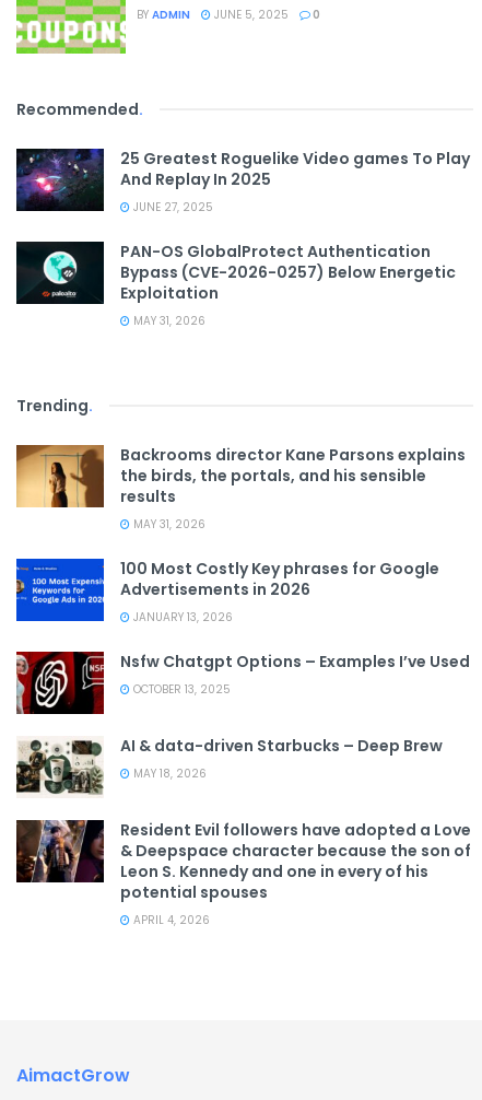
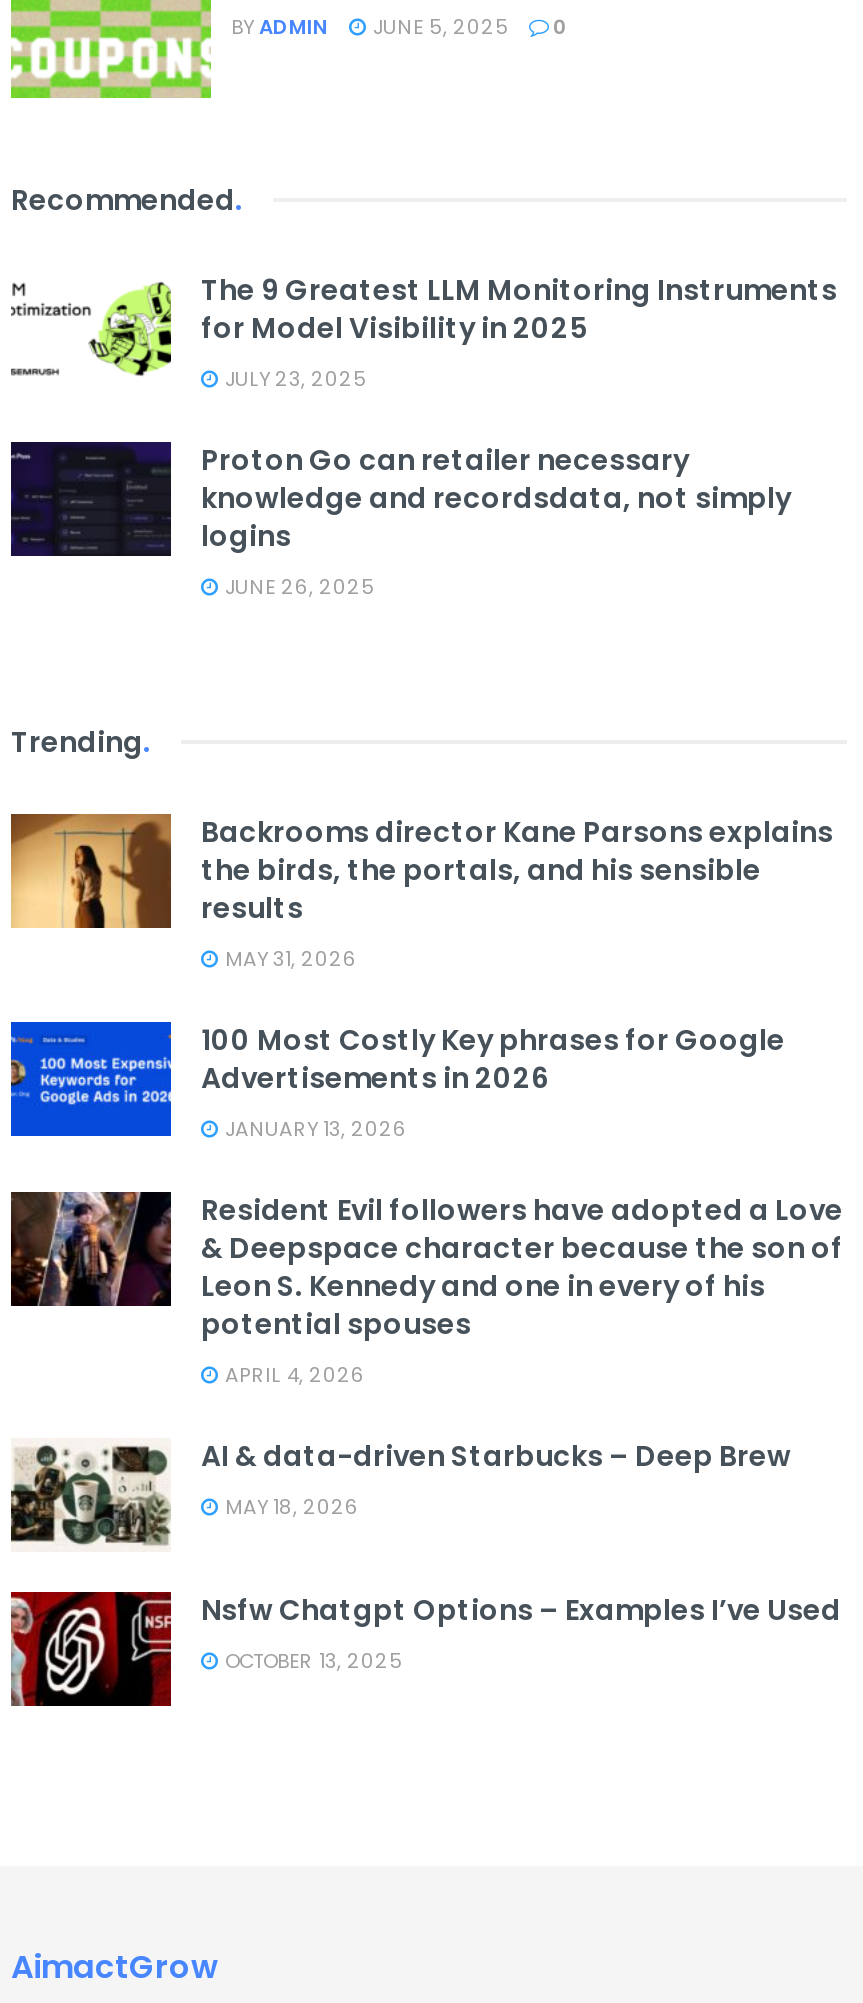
[15,147,470,215] [image] | 25 Greatest Roguelike Video games To Play | And Replay In 2025 | JUNE 27, 2025 -> [11,269,837,393] [image] | The 9 Greatest LLM Monitoring Instruments | for Model Visibility in 2025 | JULY 23, 2025
[16,240,456,329] [image] | PAN-OS GlobalProtect Authentication | Bypass (CVE-2026-0257) Below Energetic | Exploitation | MAY 31, 2026 -> [11,439,791,601] [image] | Proton Go can retailer necessary | knowledge and recordsdata, not simply | logins | JUNE 26, 2025
moved [16,650,470,781] -> [9,1435,841,1708]: [image] | Nsfw Chatgpt Options – Examples I’ve Used | OCTOBER 13, 2025 | AI & data-driven Starbucks – Deep Brew | MAY 18, 2026
moved [15,818,471,928] -> [9,1188,843,1389]: [image] | Resident Evil followers have adopted a Love | & Deepspace character because the son of | Leon S. Kennedy and one in every of his | potential spouses | APRIL 4, 2026

